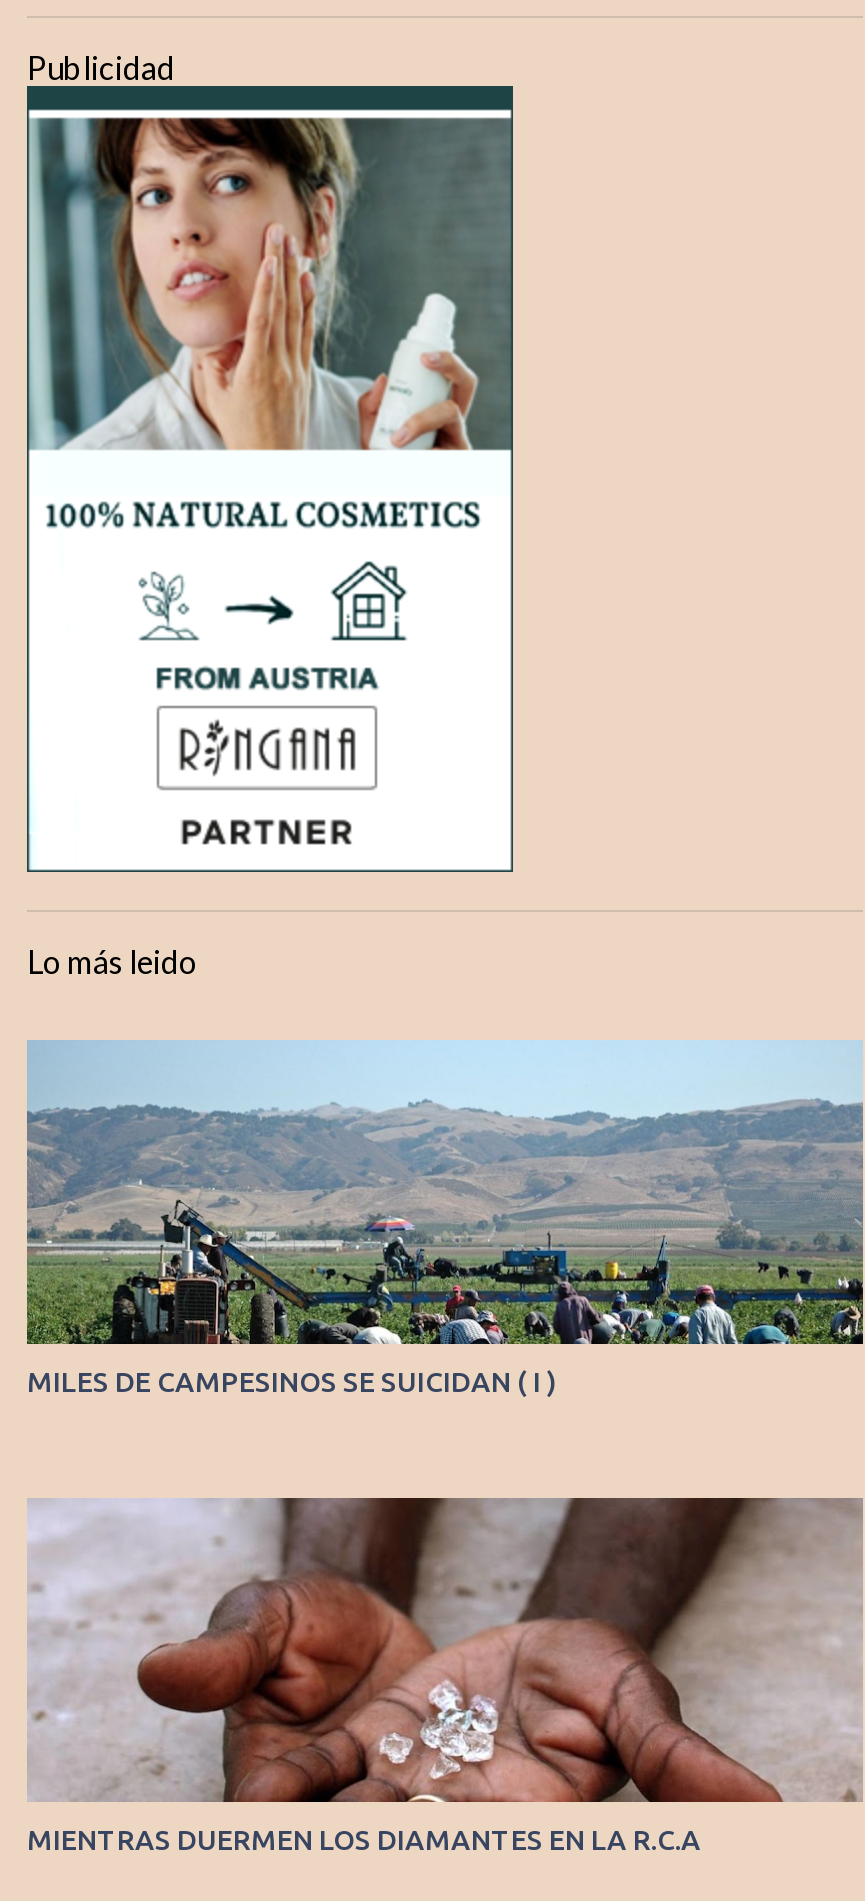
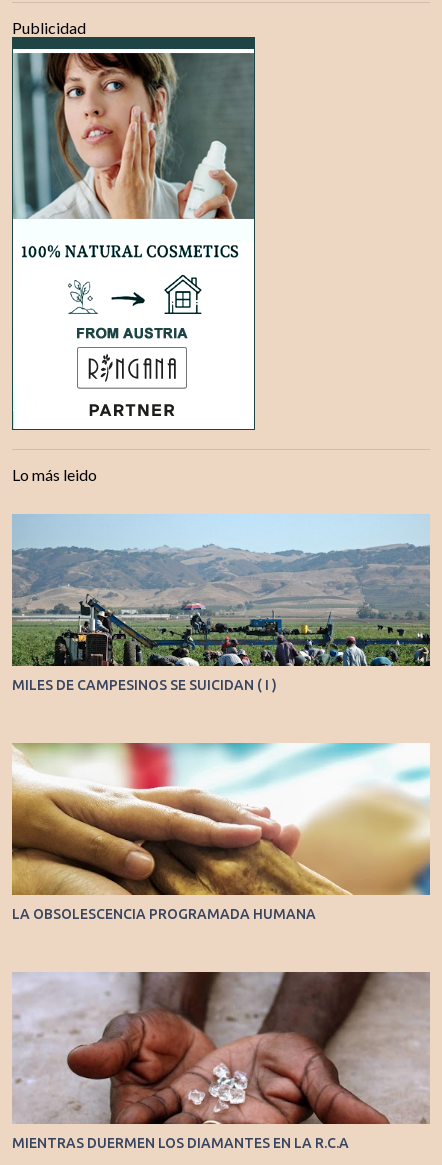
none -> [11,742,430,922] [image] | LA OBSOLESCENCIA PROGRAMADA HUMANA

